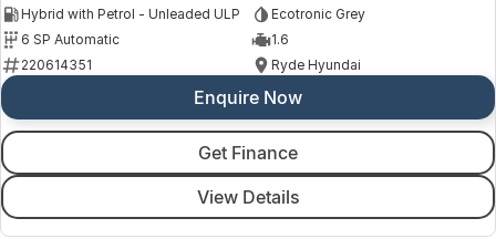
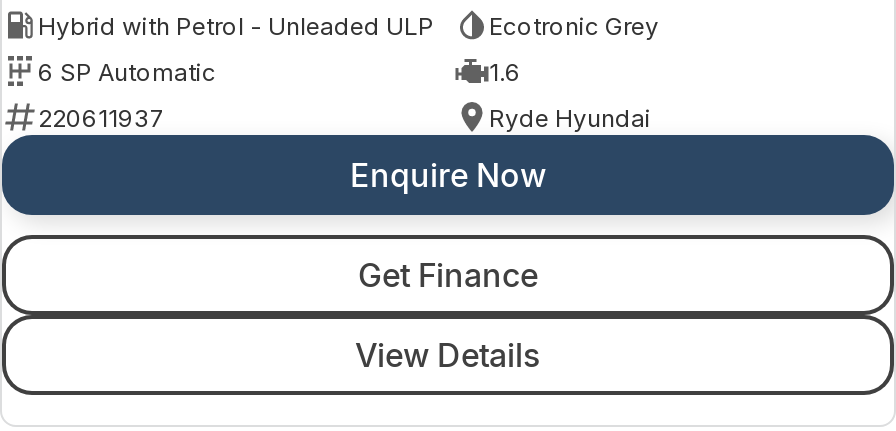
[21,57,92,73] 220614351 -> [38,102,166,132] 220611937

